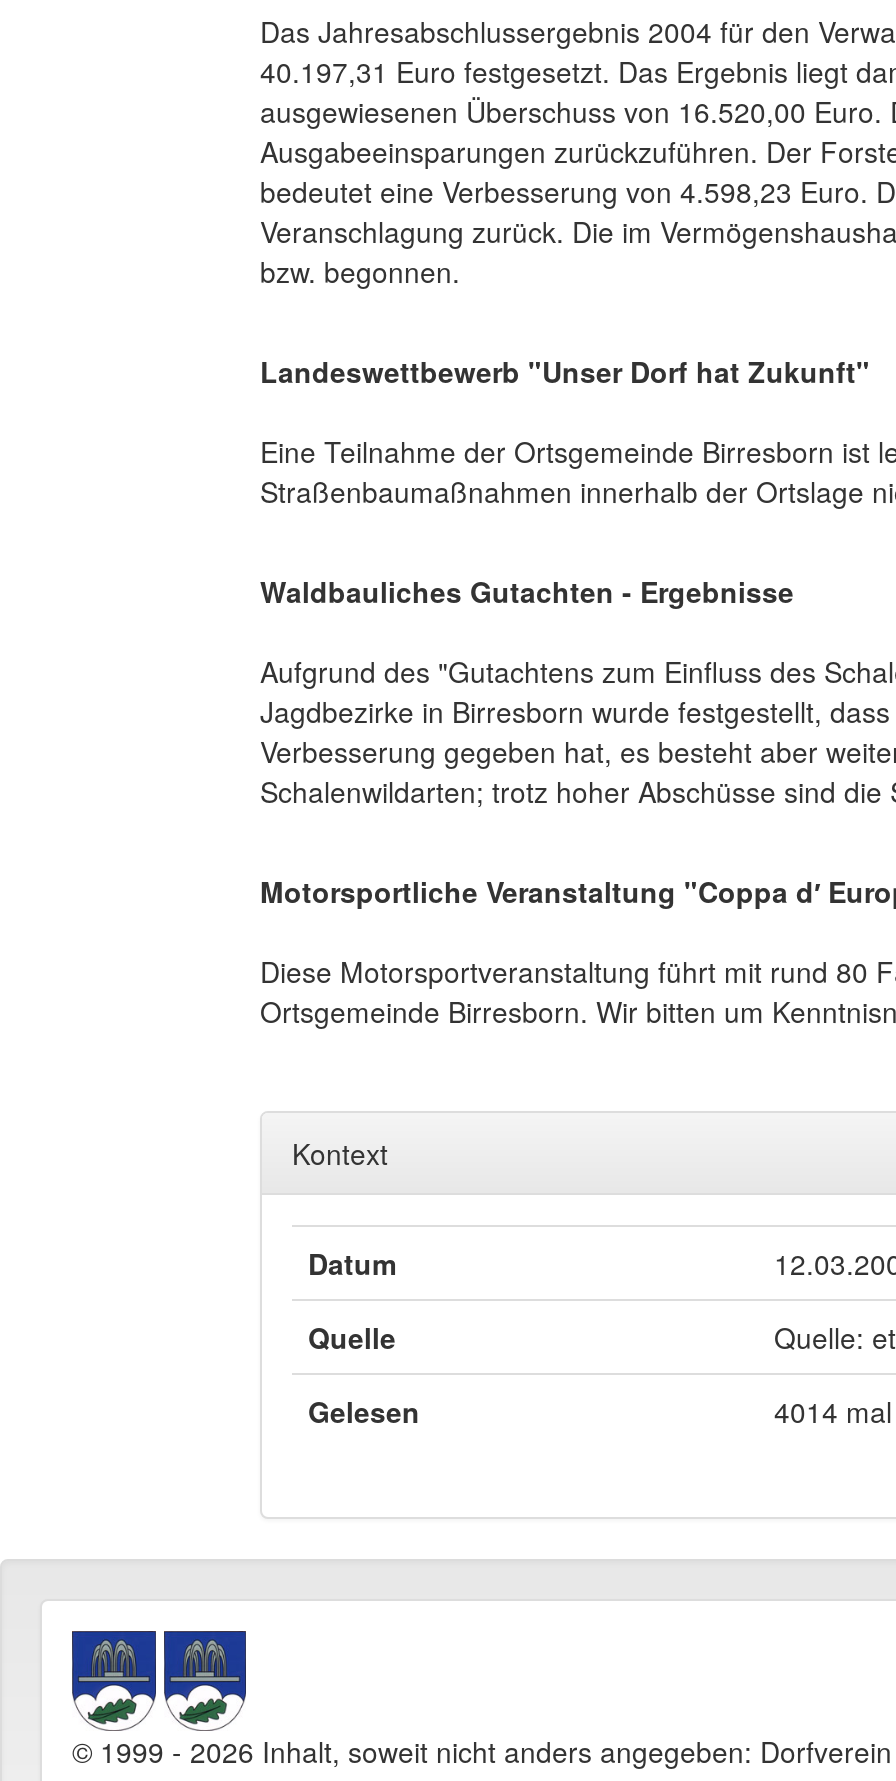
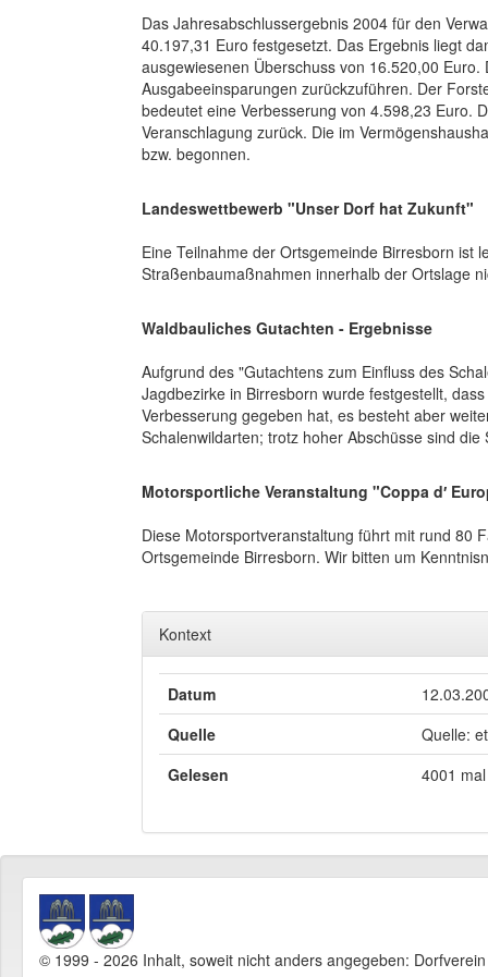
[774,1391,892,1431] 4014 mal -> [422,764,486,785] 4001 mal

